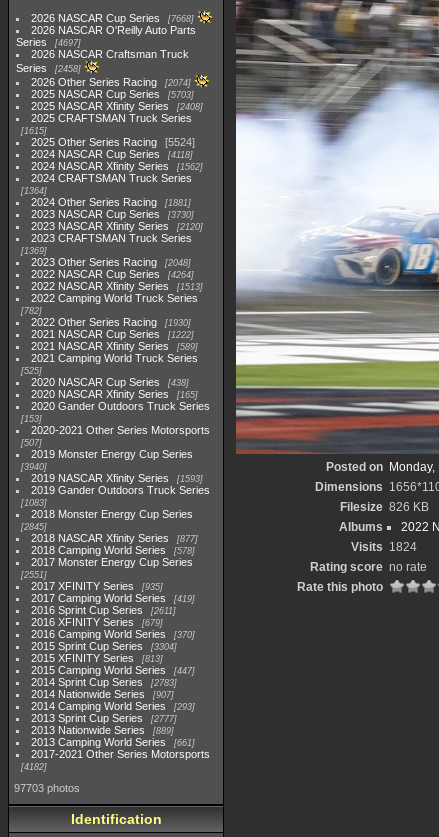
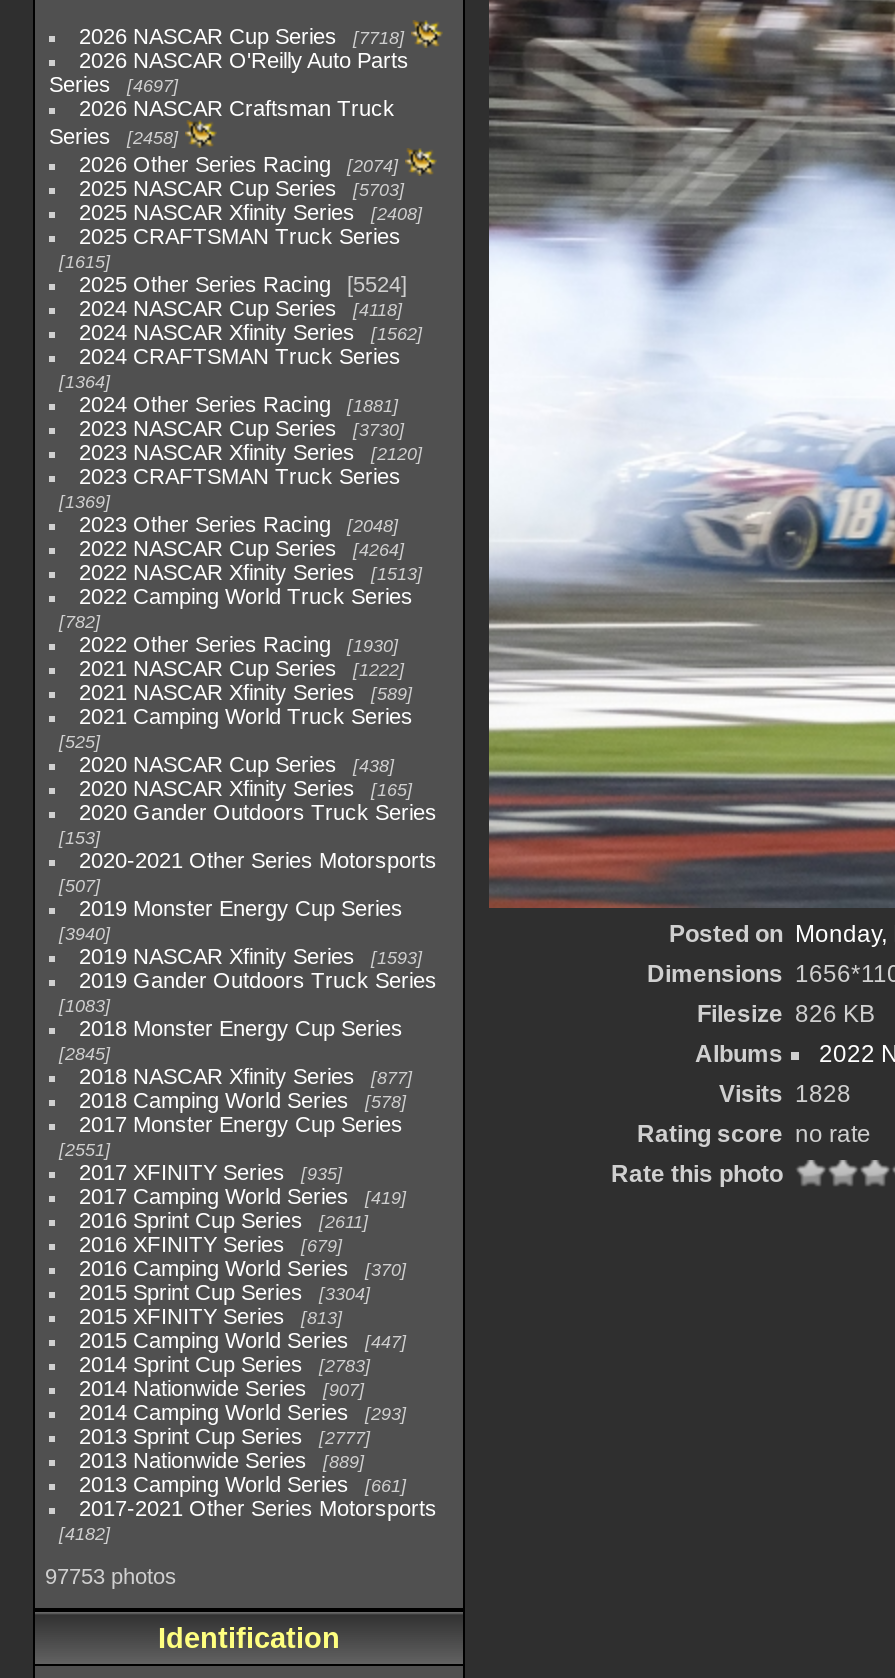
[31,12,191,24] 2026 NASCAR Cup Series 7668 -> [79,24,399,48] 2026 NASCAR Cup Series 7718
[351,540,417,554] Visits 1824 -> [719,1080,851,1108] Visits 1828
[14,782,80,794] 97703 photos -> [45,1564,177,1588] 97753 photos

